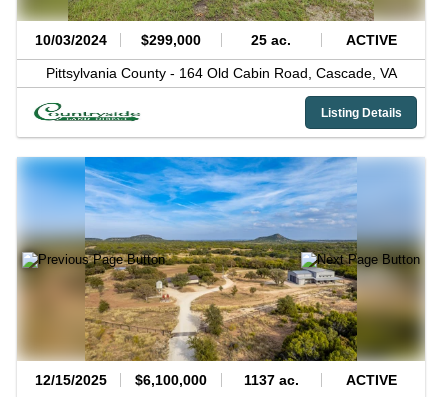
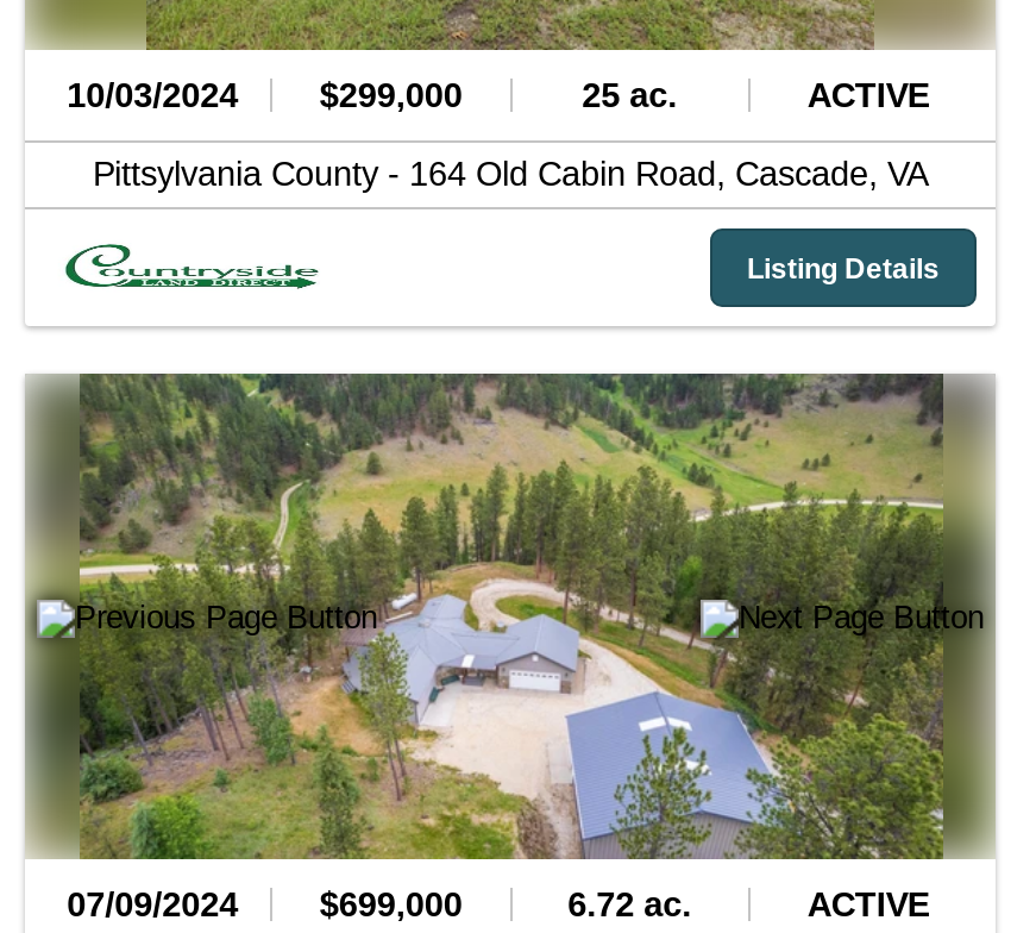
[17,156,424,388] [image] | 12/15/2025 -> [23,371,996,923] [image] | 07/09/2024
[135,372,207,388] $6,100,000 -> [320,884,462,923] $699,000
[244,372,299,388] 1137 ac. -> [568,884,691,923] 6.72 ac.

